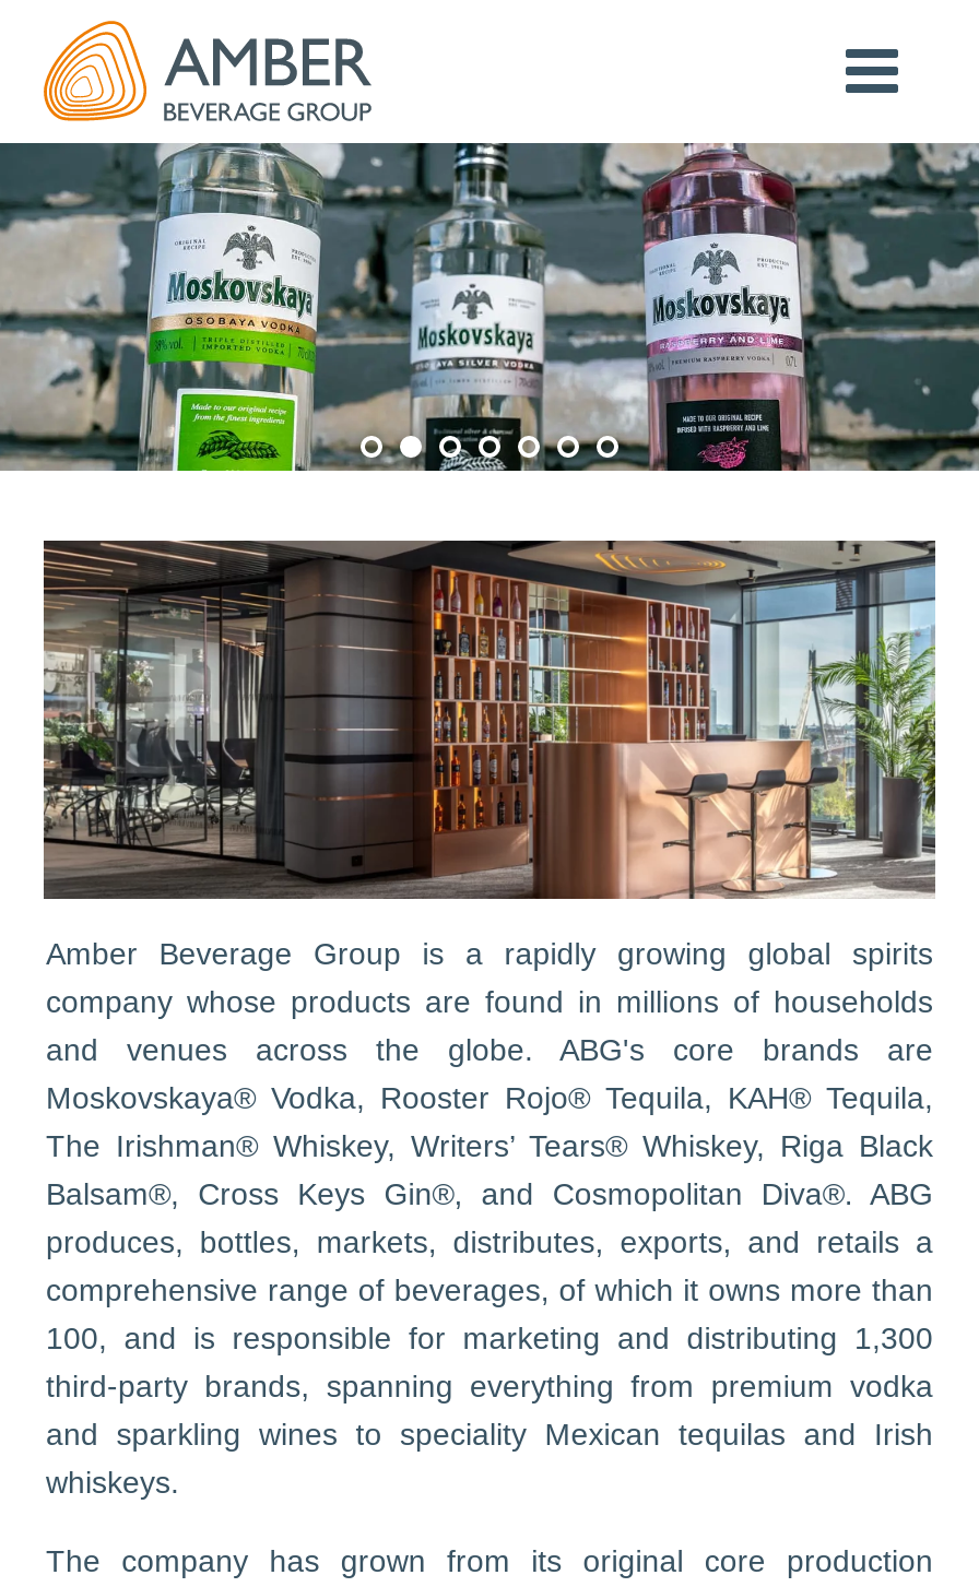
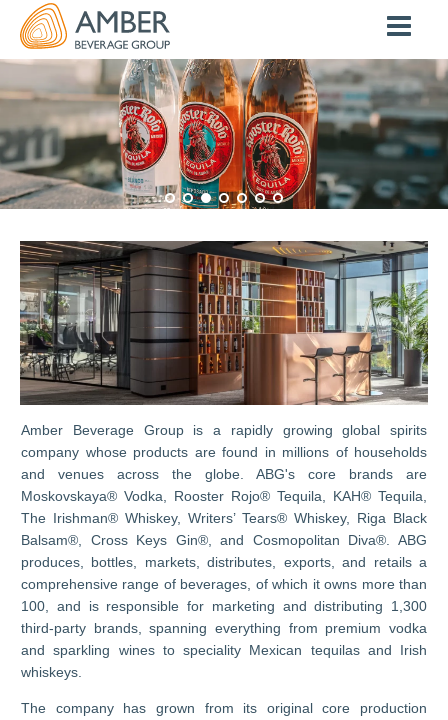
[7,141,972,473] [image] -> [3,58,445,210] [image]

